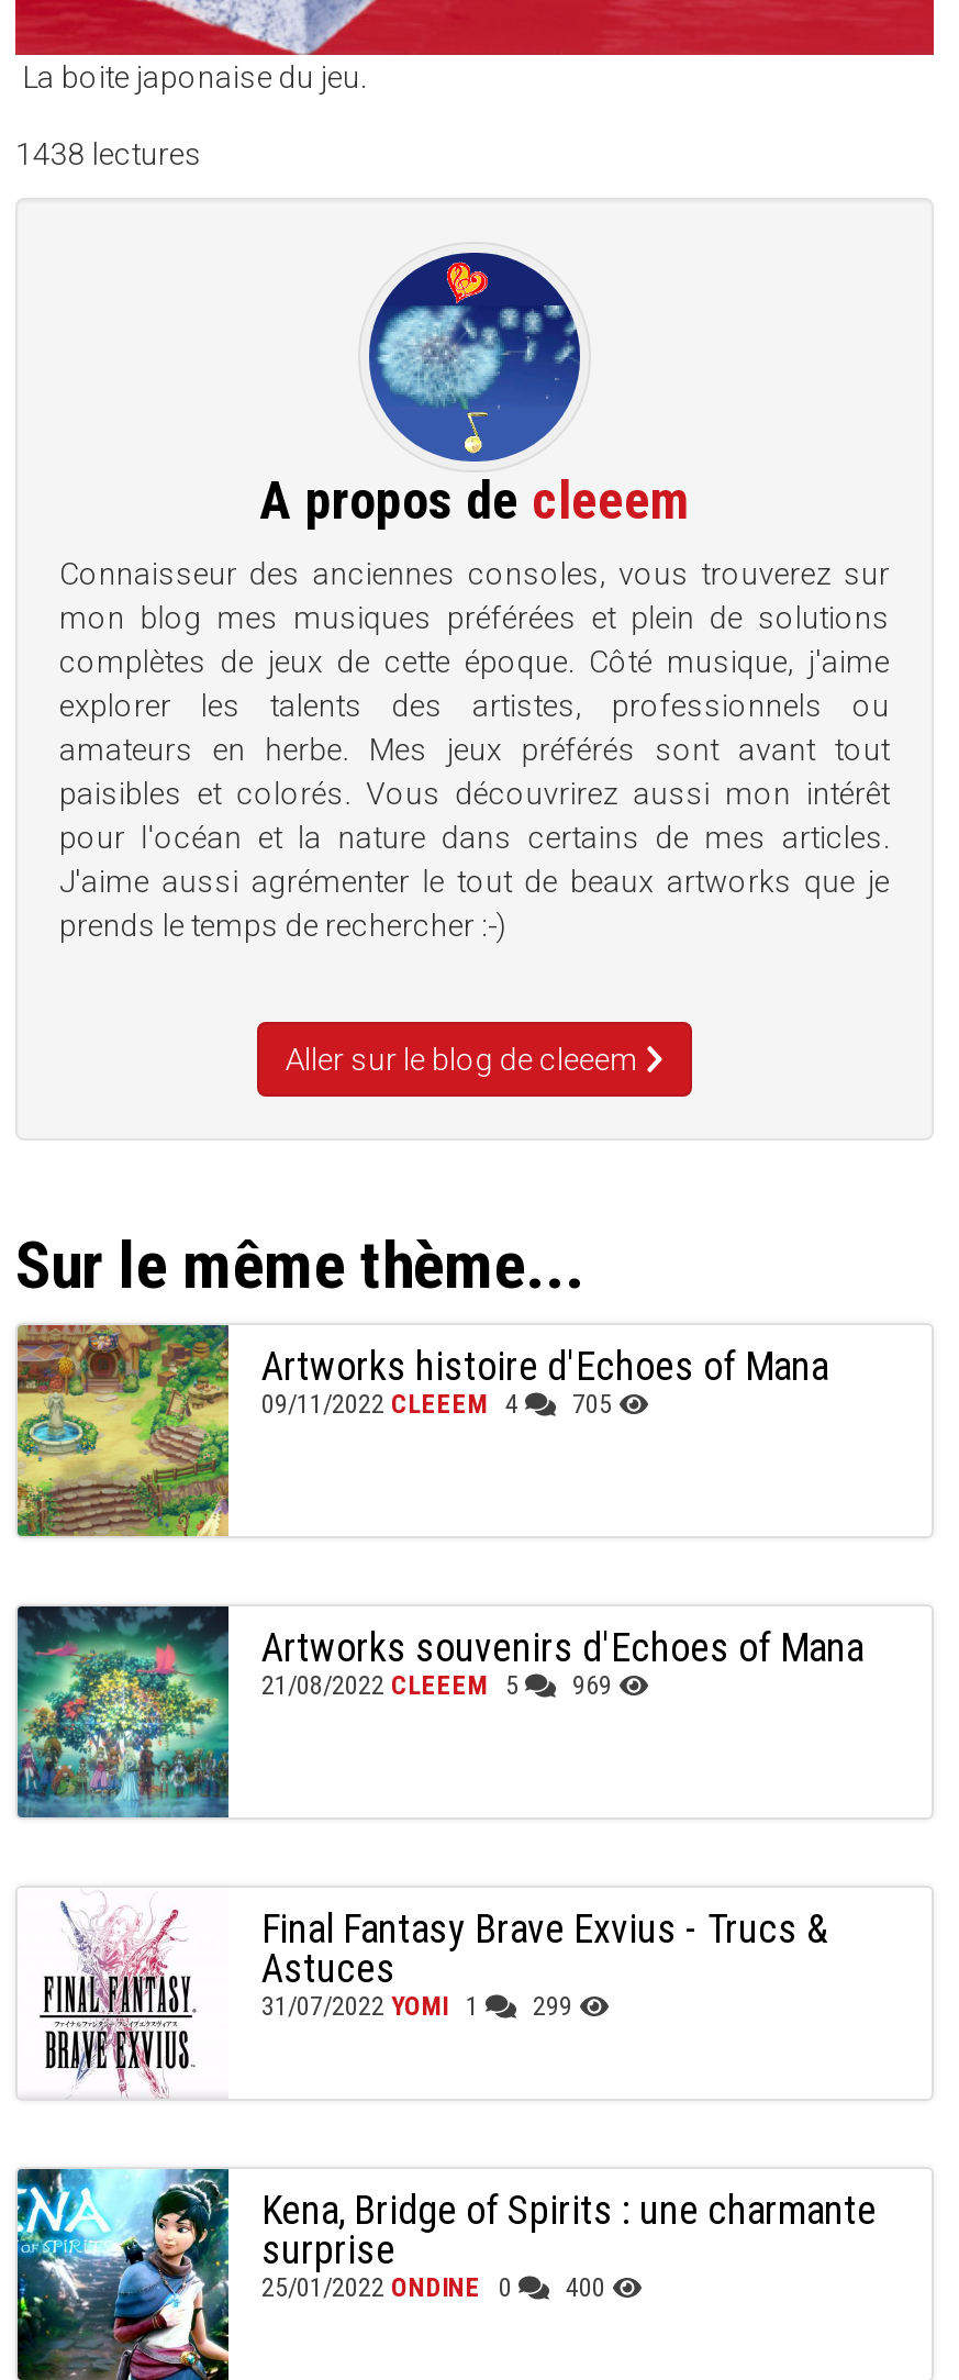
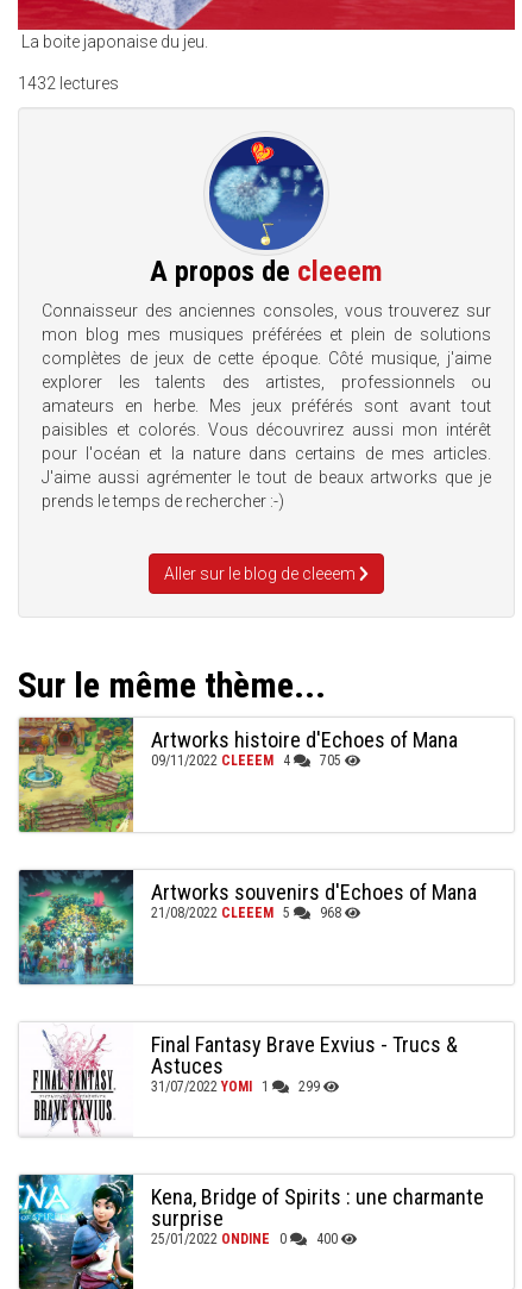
[15,135,202,170] 1438 lectures -> [18,73,119,92] 1432 lectures
[261,1671,612,1702] 21/08/2022 CLEEEM 5 969 -> [151,905,341,922] 21/08/2022 CLEEEM 5 968

